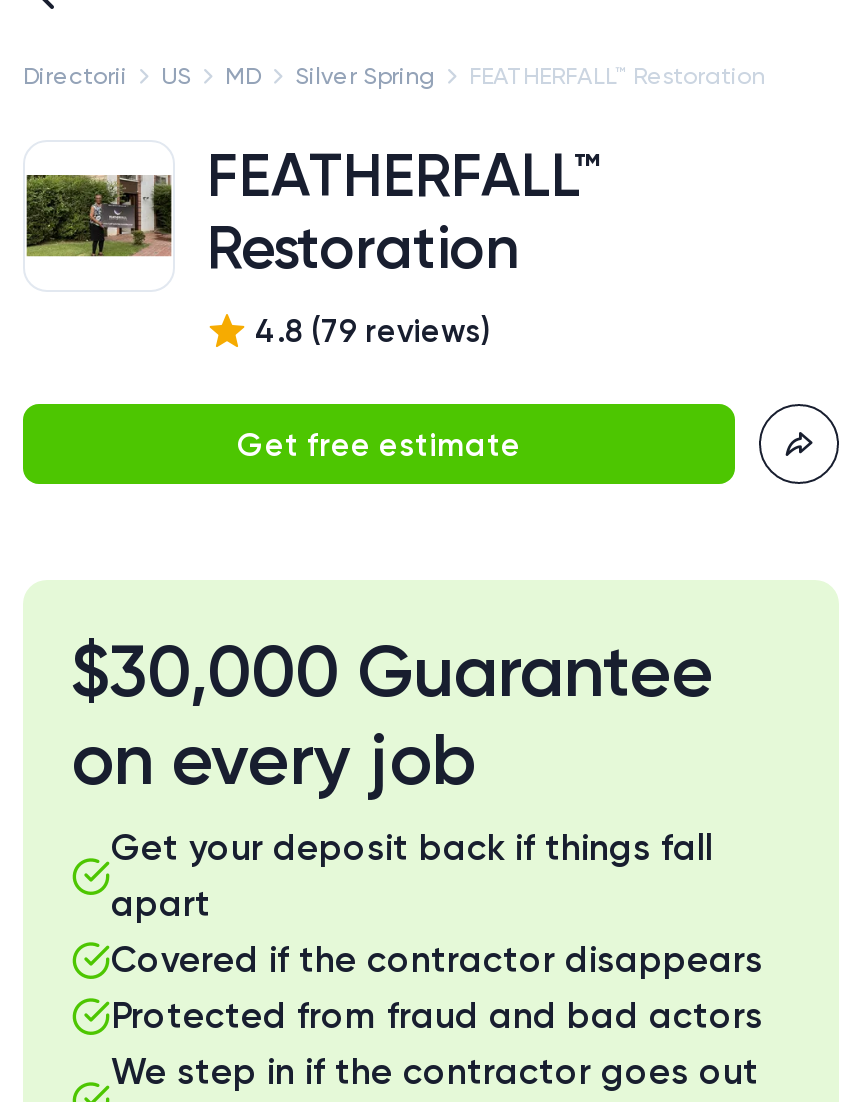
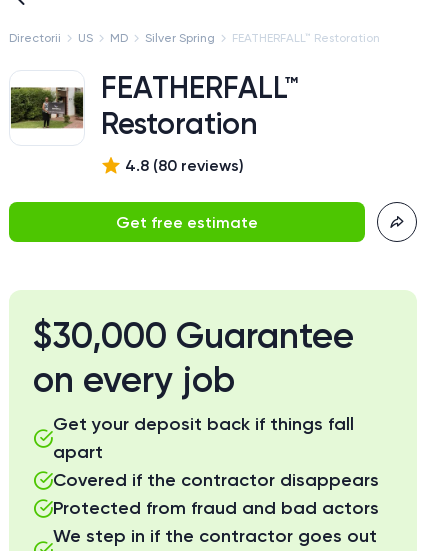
[255,312,491,350] 4.8 (79 reviews) -> [125,156,244,175] 4.8 (80 reviews)

